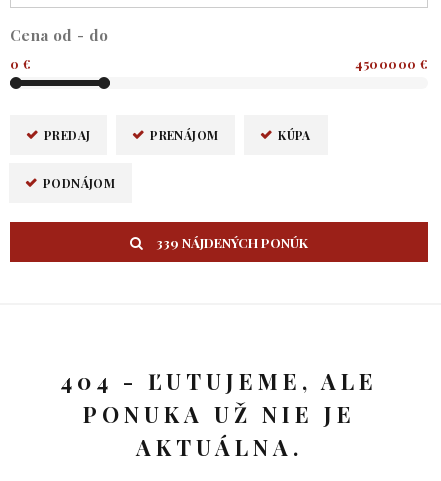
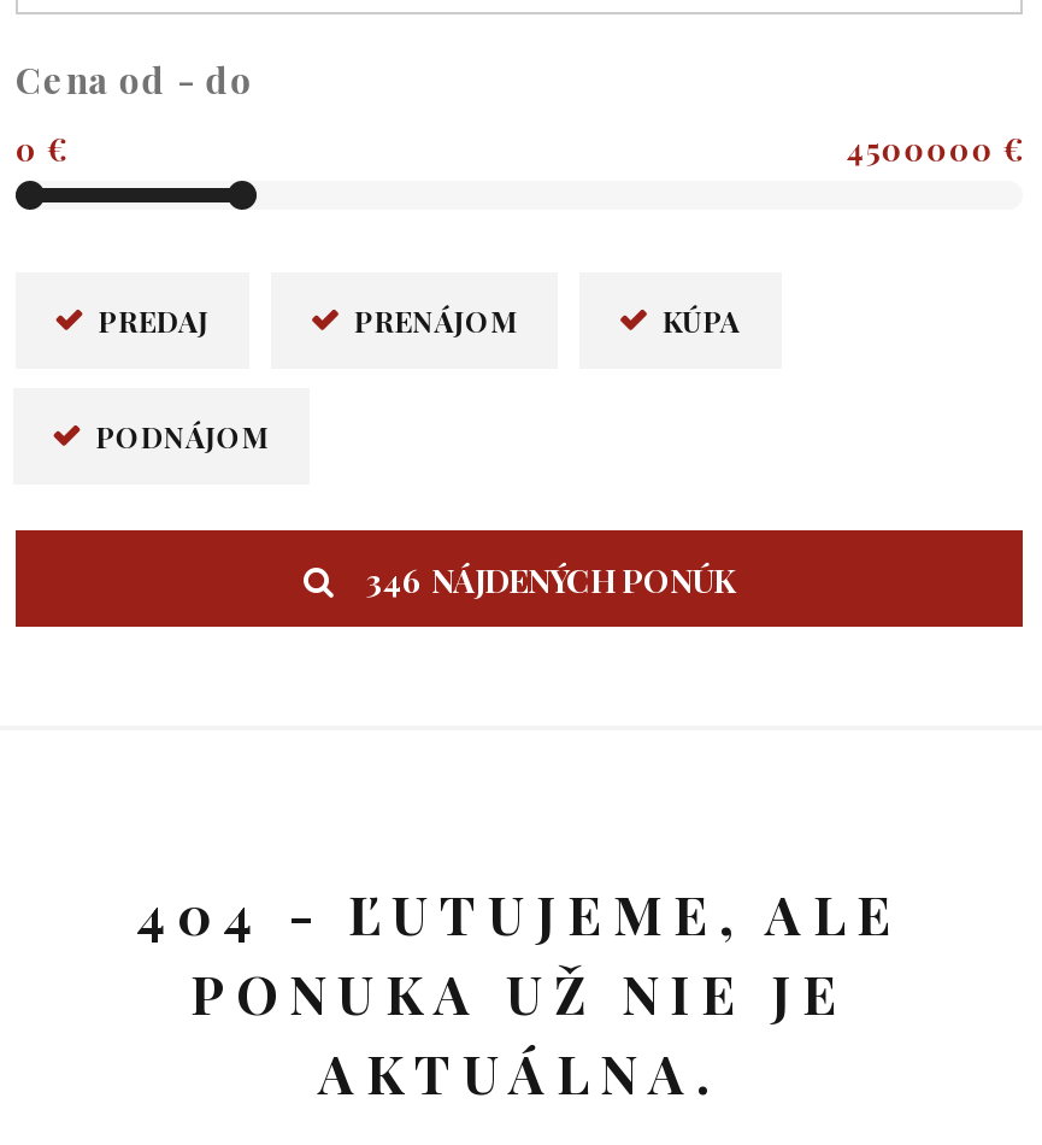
[156,233,308,251] 339 NÁJDENÝCH PONÚK -> [366,557,735,600] 346 NÁJDENÝCH PONÚK

